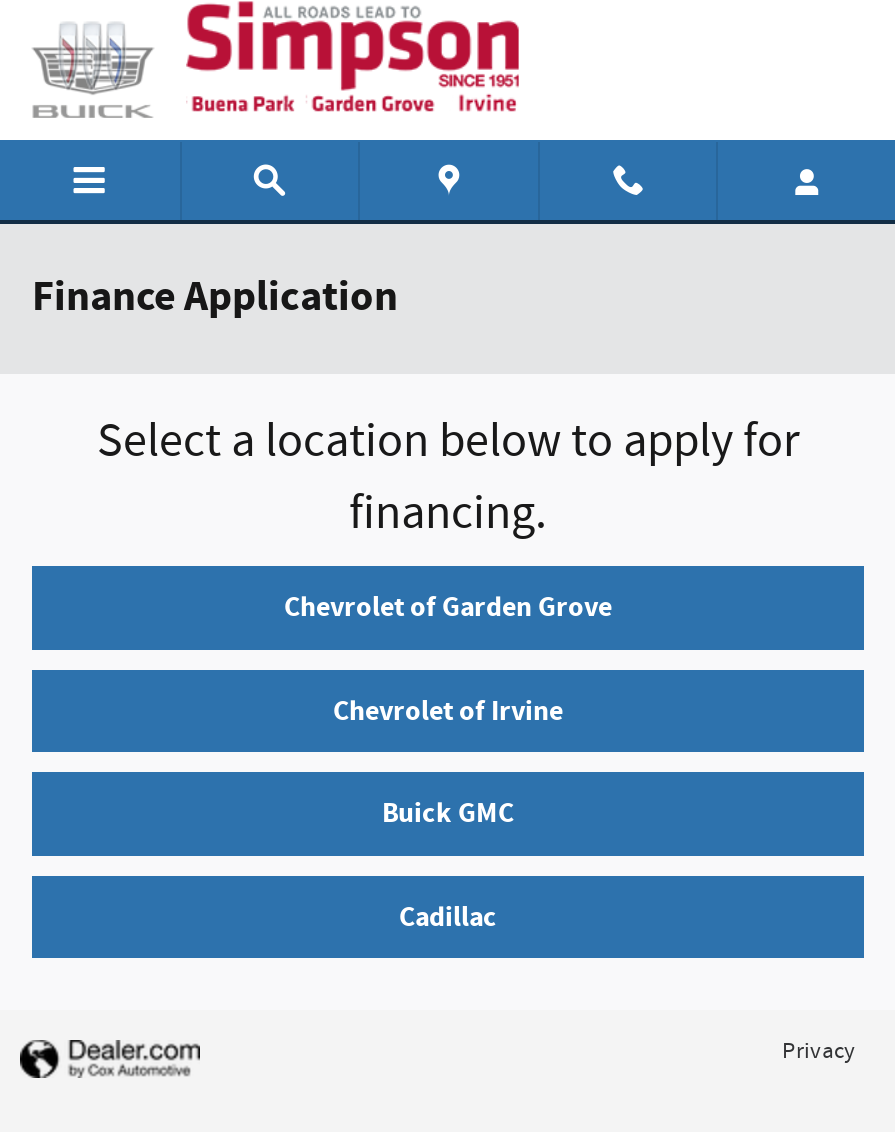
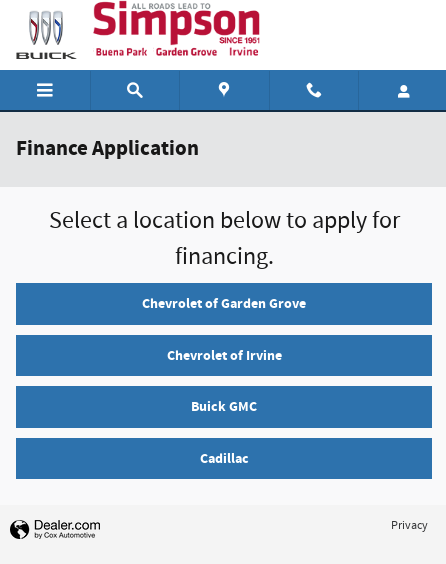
[32,46,154,116] [image] -> [17,22,75,59] [image]

